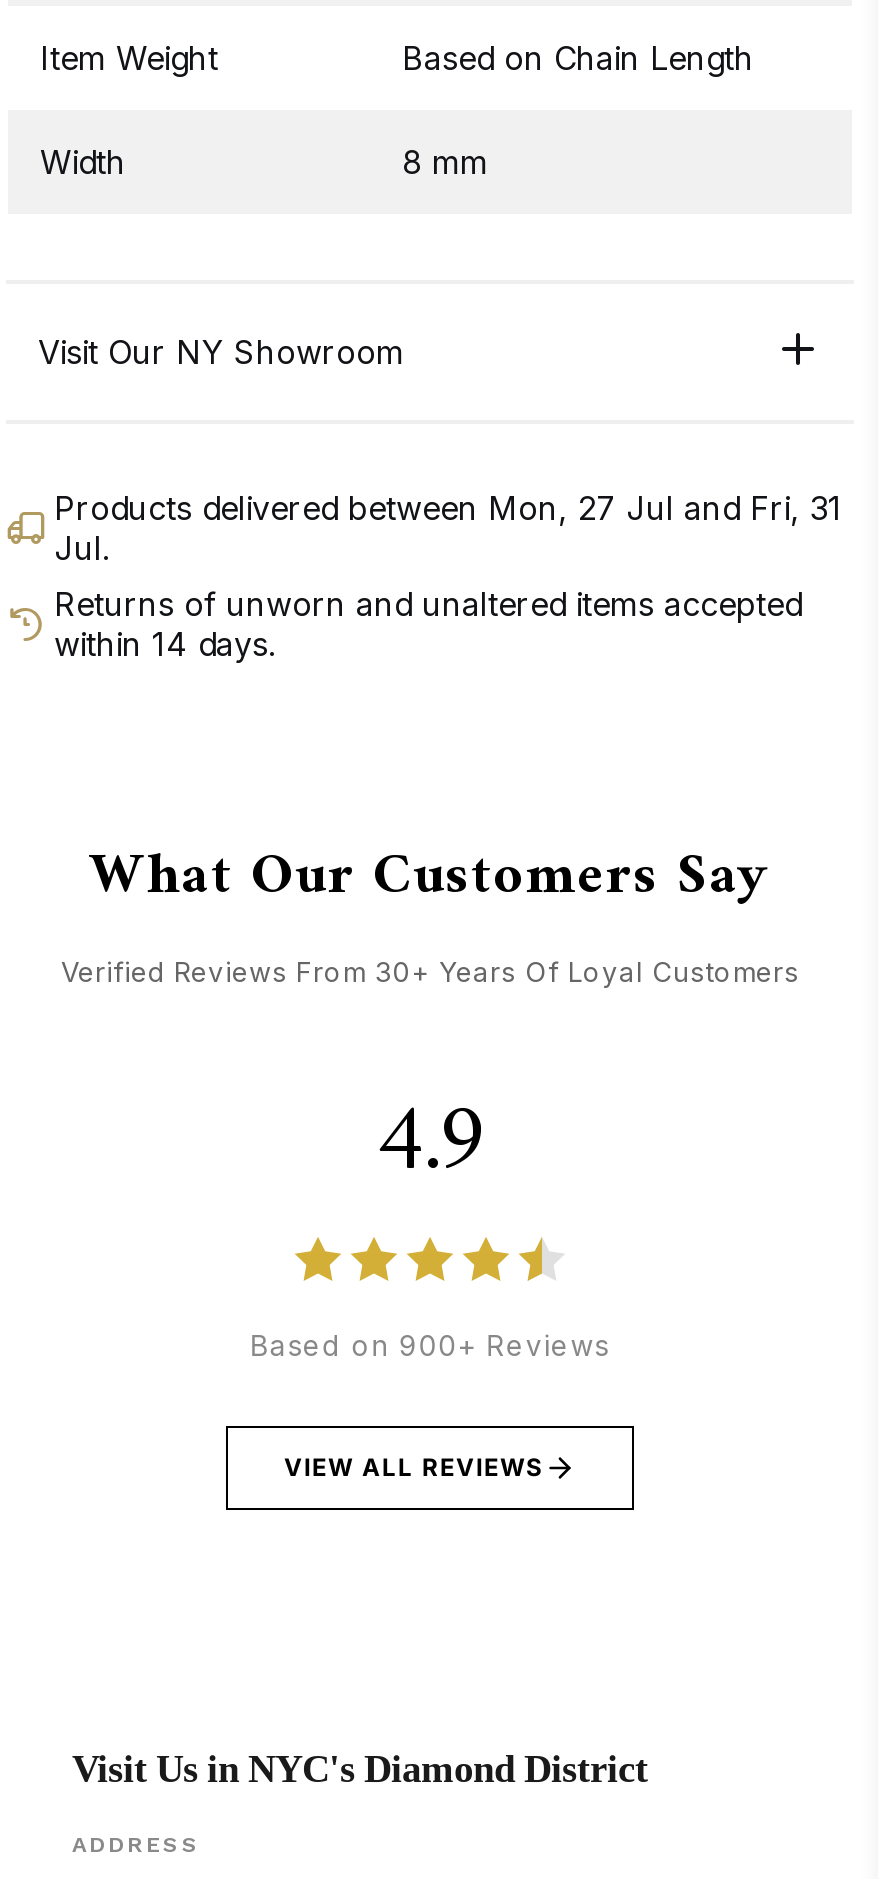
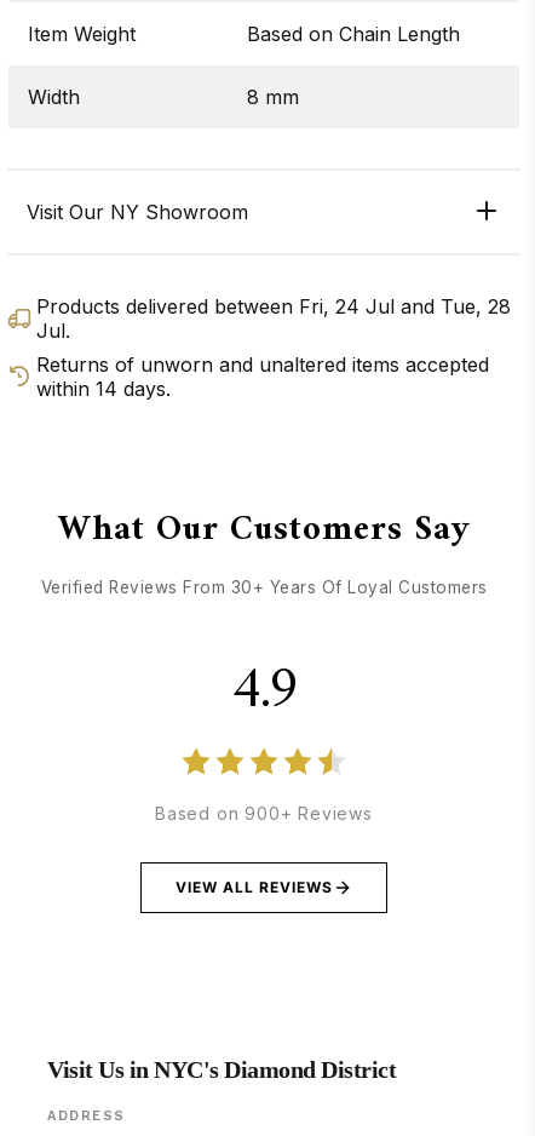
[54,487,842,527] Products delivered between Mon, 27 Jul and Fri, 31 -> [36,294,511,318] Products delivered between Fri, 24 Jul and Tue, 28

